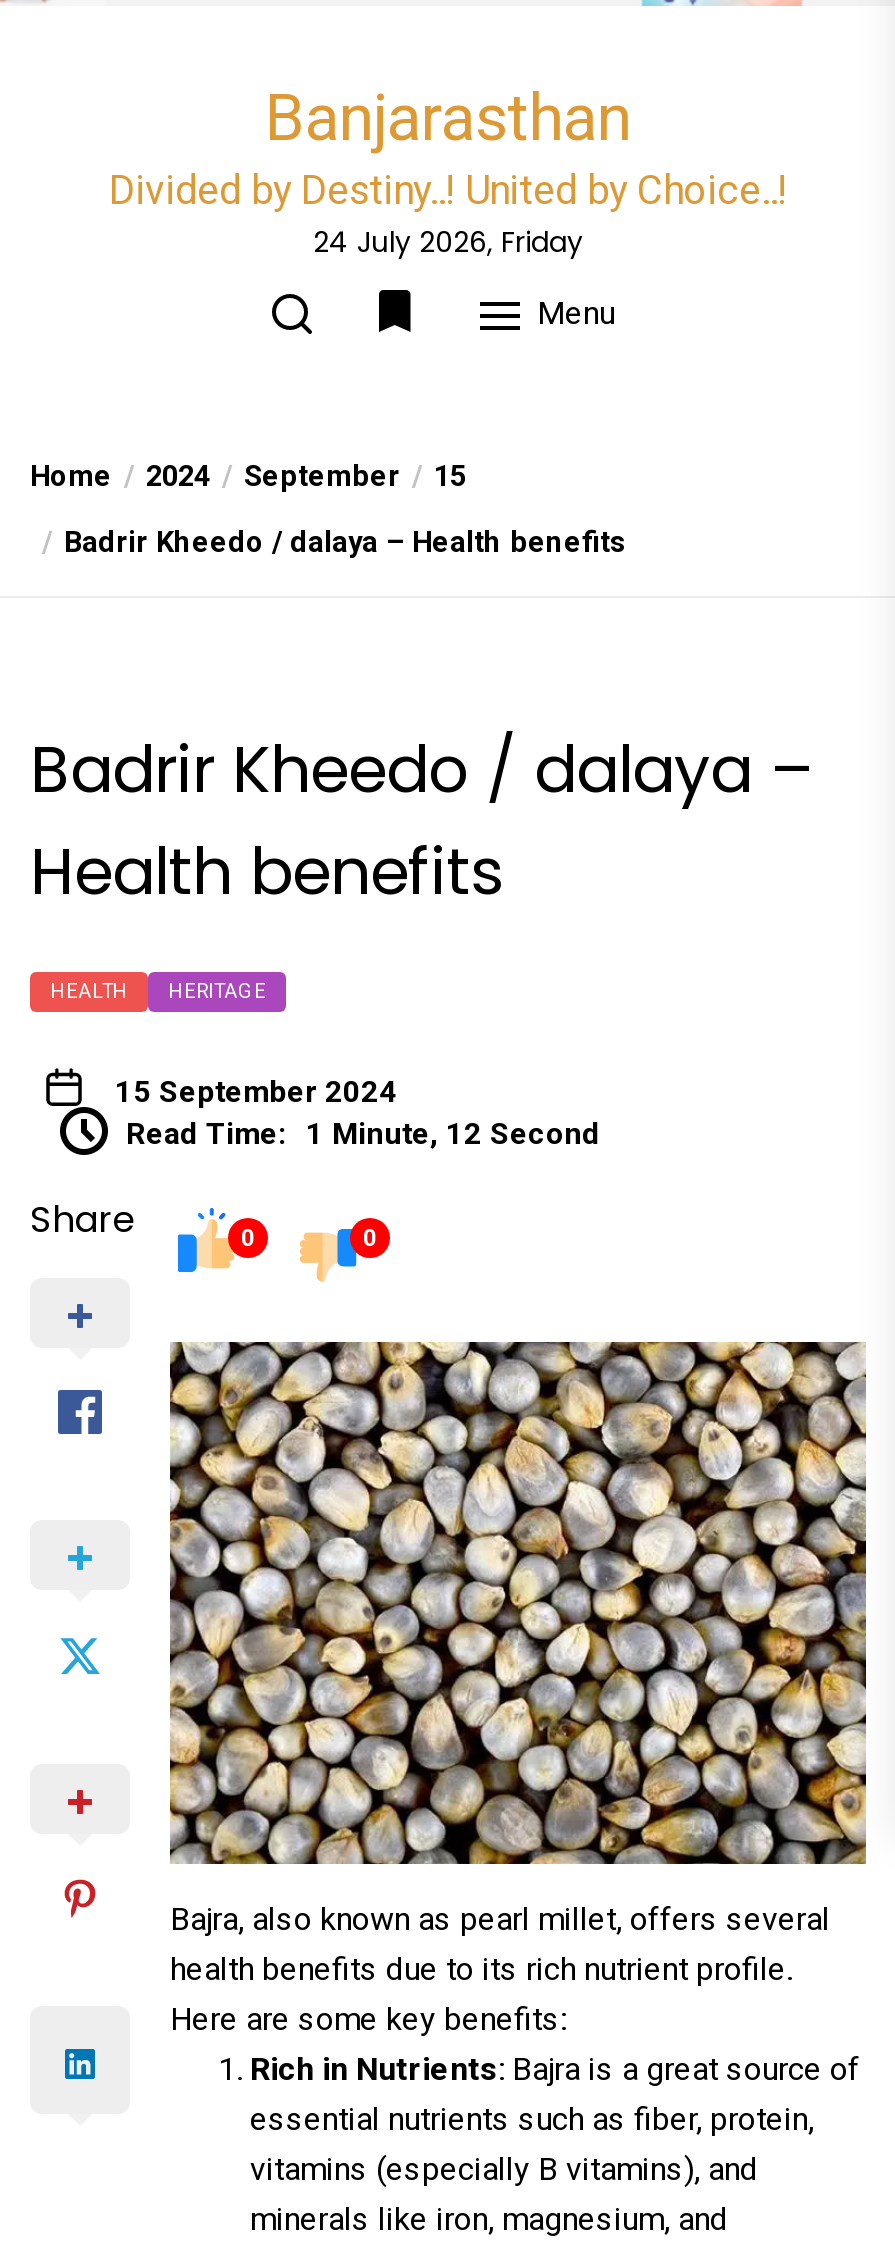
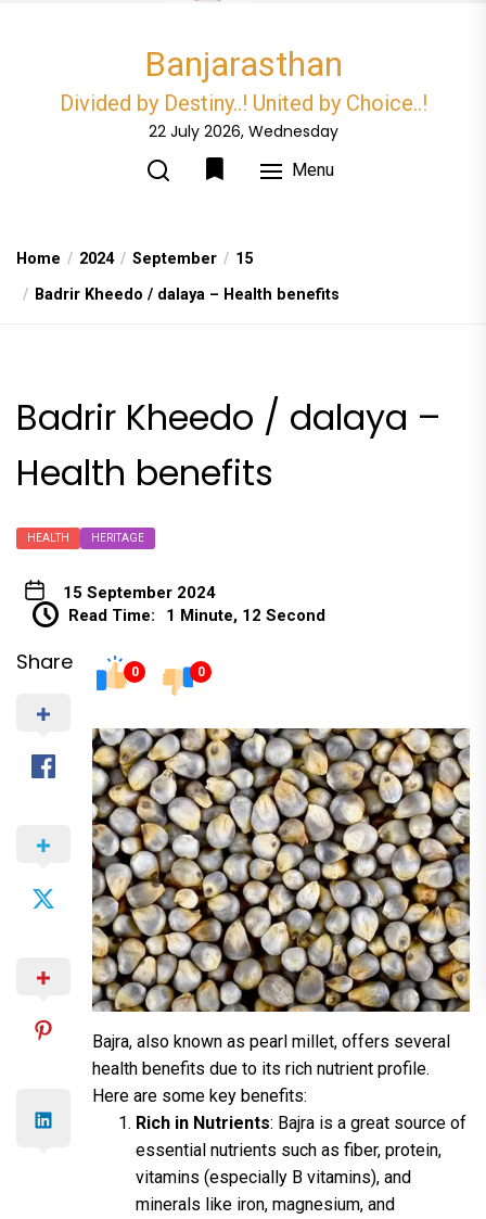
[313,222,583,262] 24 July 2026, Friday -> [148,120,338,142] 22 July 2026, Wednesday

